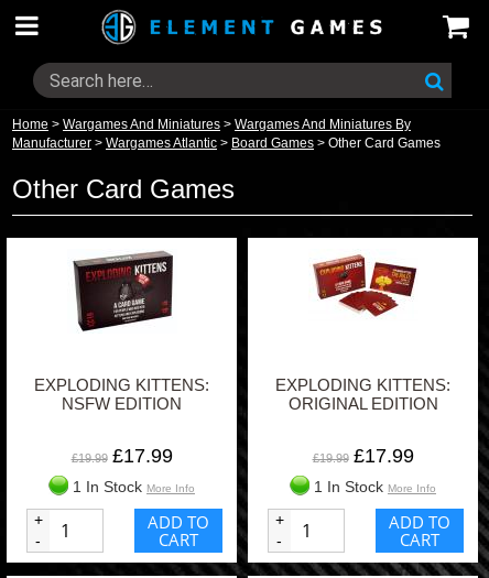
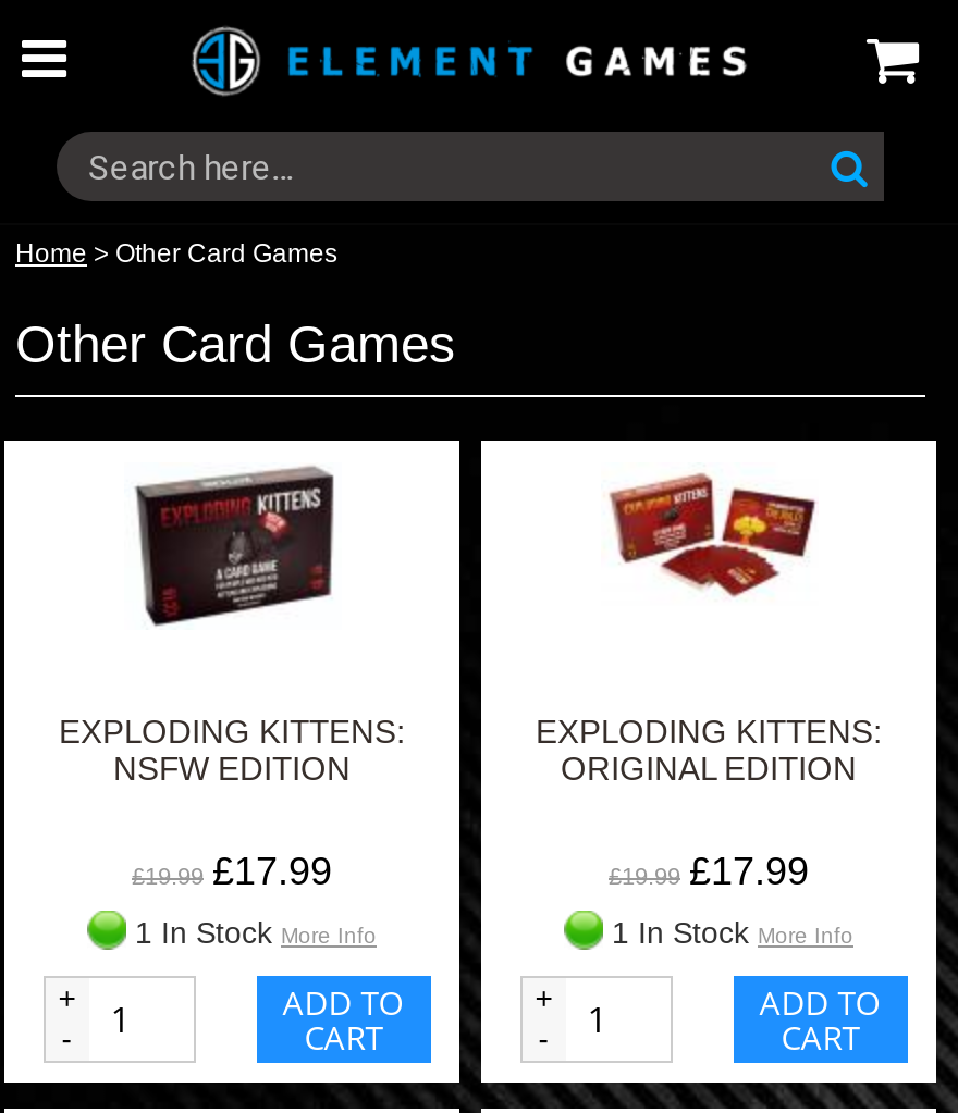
[12,117,441,151] Home > Wargames And Miniatures > Wargames And Miniatures By | Manufacturer > Wargames Atlantic > Board Games > Other Card Games -> [15,238,337,269] Home > Other Card Games

